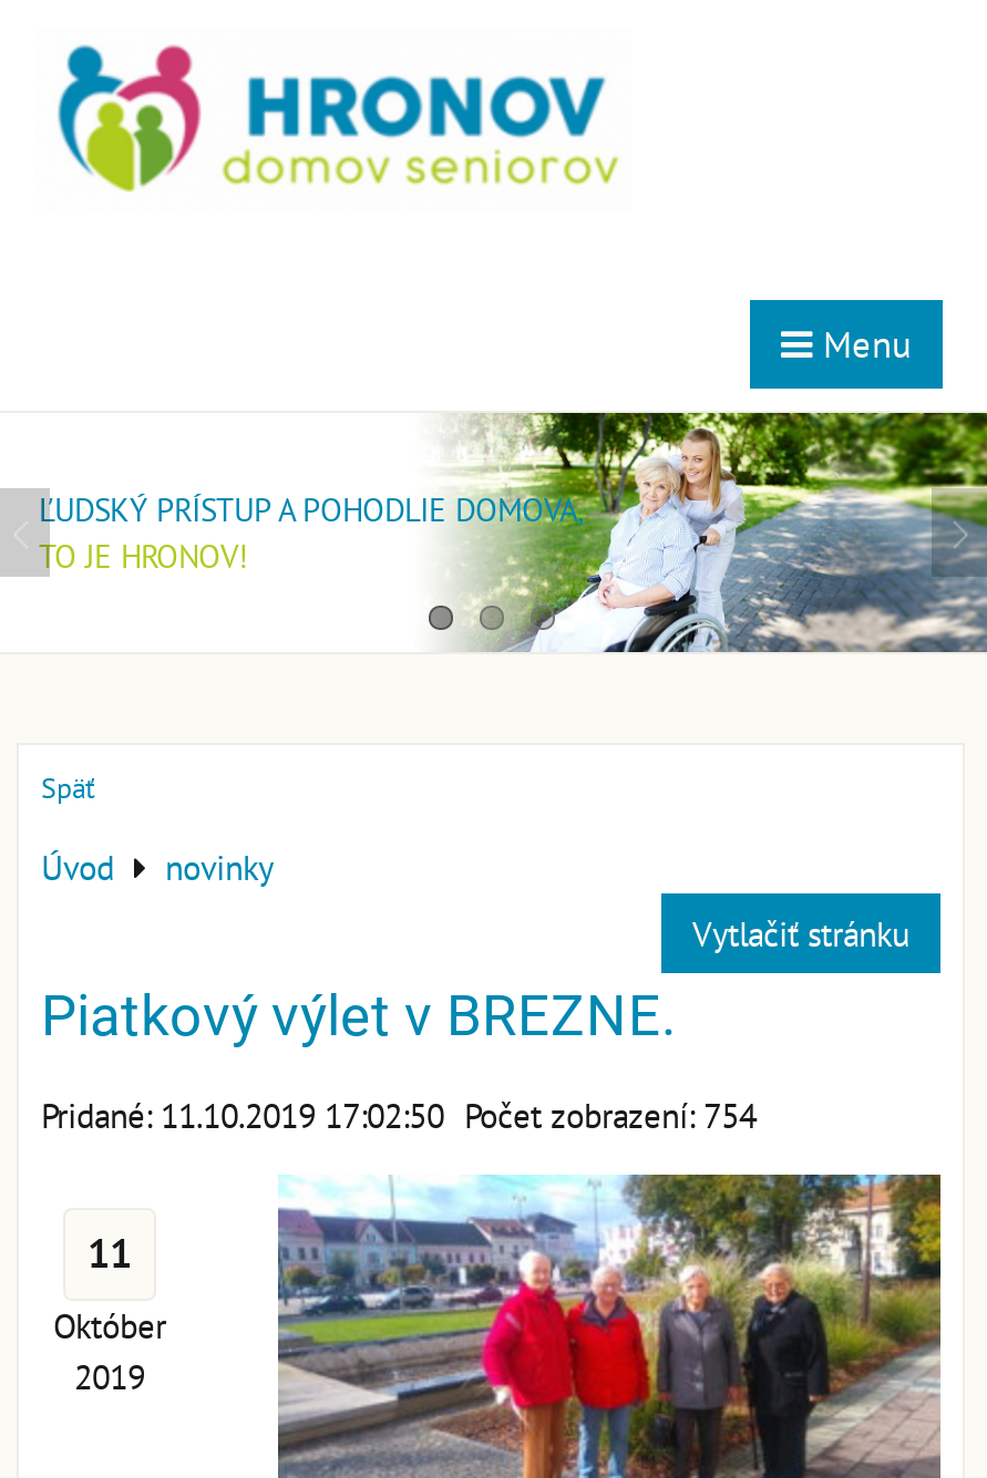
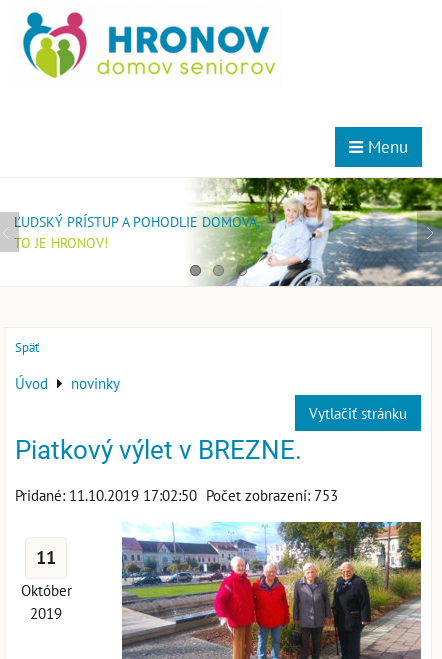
[41,1093,757,1138] Pridané: 11.10.2019 17:02:50 Počet zobrazení: 754 -> [15,485,338,505] Pridané: 11.10.2019 17:02:50 Počet zobrazení: 753

